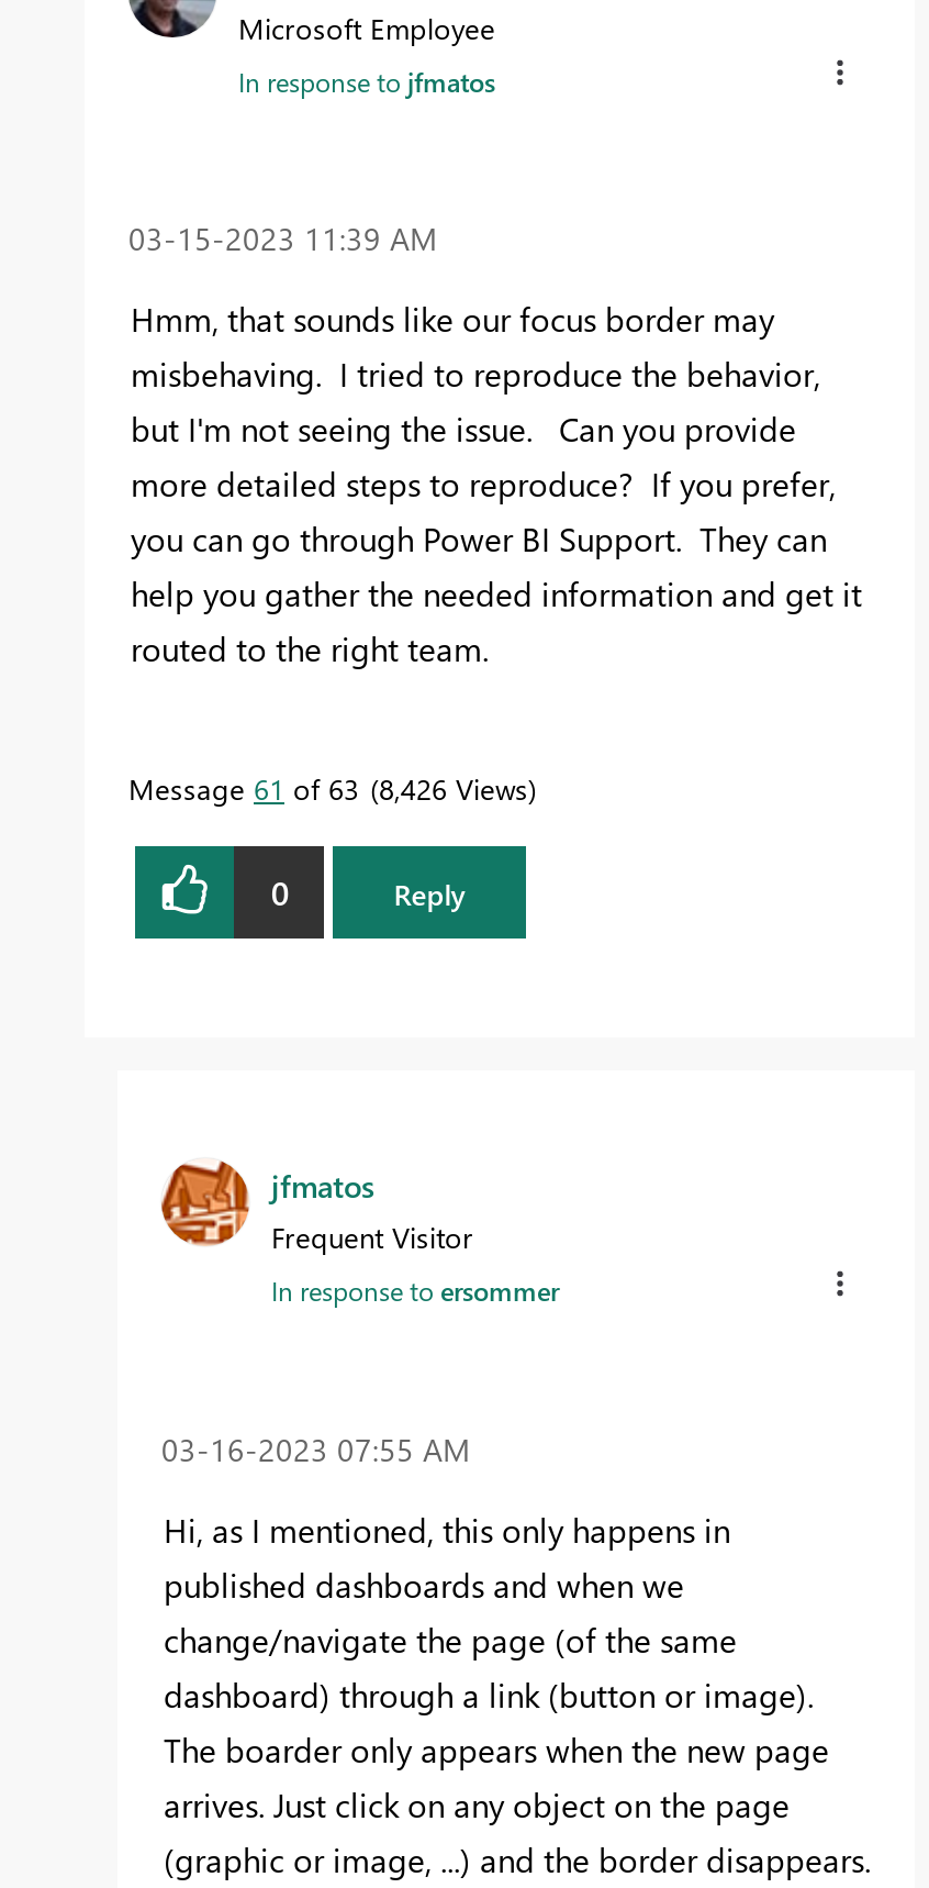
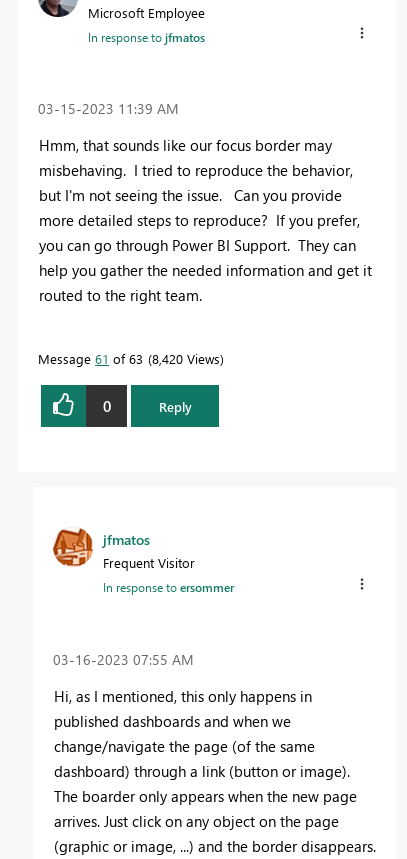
[128,770,528,807] Message 61 of 63 8,426 Views -> [38,350,220,367] Message 61 of 63 8,420 Views

